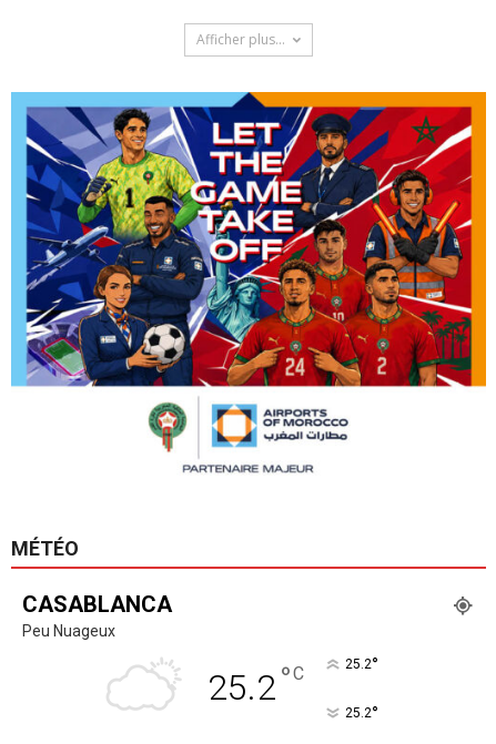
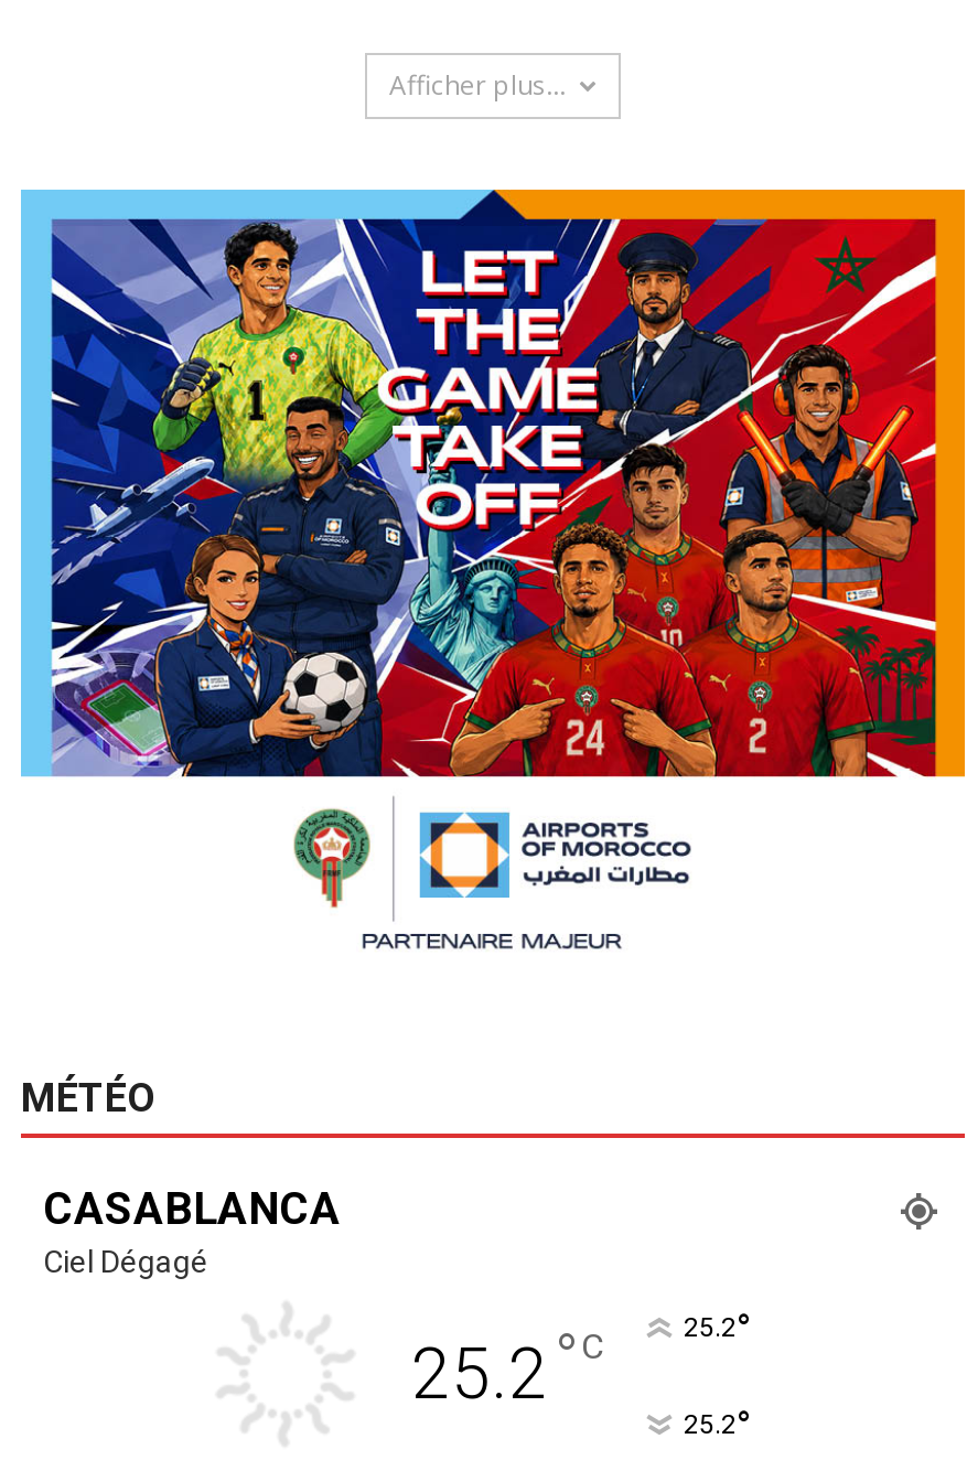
[22,622,115,639] Peu Nuageux -> [43,1244,208,1280] Ciel Dégagé

